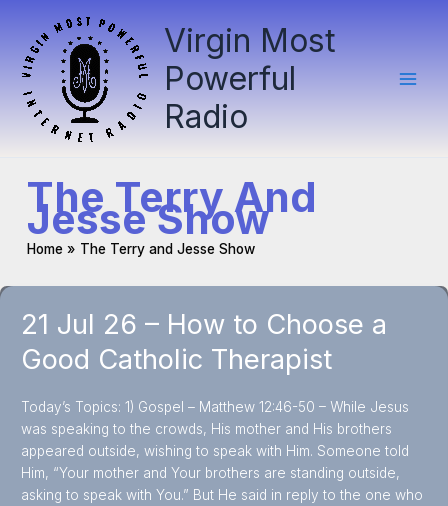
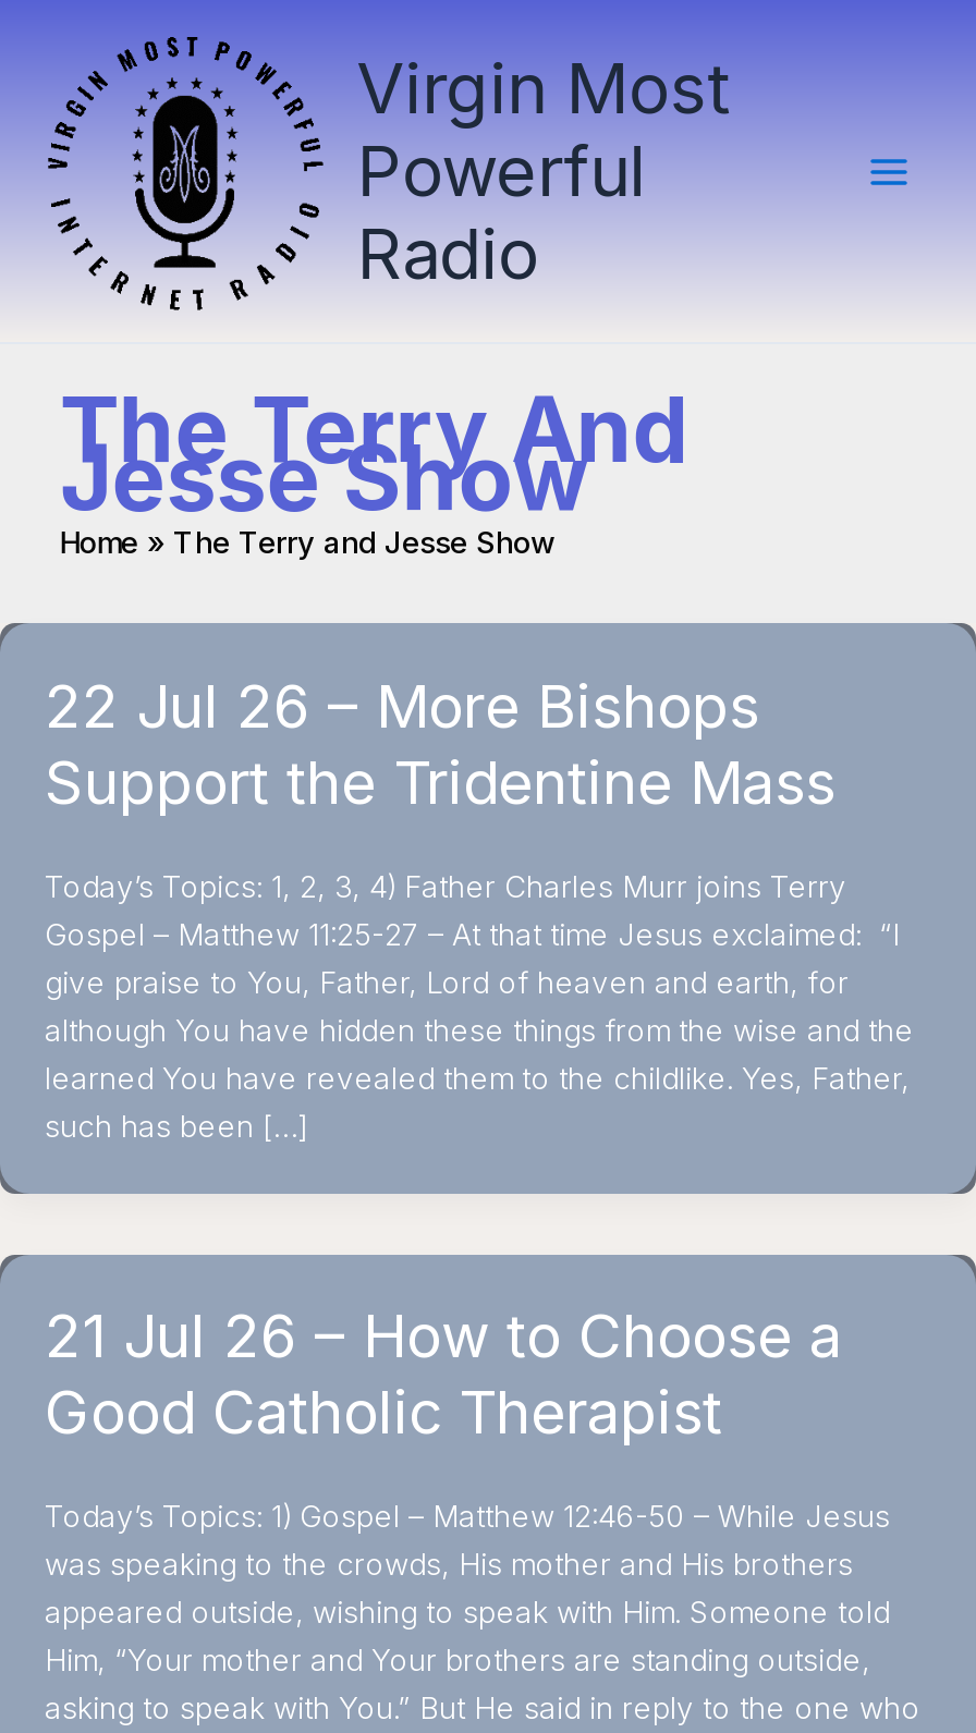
none -> [45,668,914,1143] 22 Jul 26 – More Bishops | Support the Tridentine Mass | Today’s Topics: 1, 2, 3, 4) Father Charles Murr joins Terry | Gospel – Matthew 11:25-27 – At that time Jesus exclaimed: “I | give praise to You, Father, Lord of heaven and earth, for | although You have hidden these things from the wise and the | learned You have revealed them to the childlike. Yes, Father, | such has been […]

